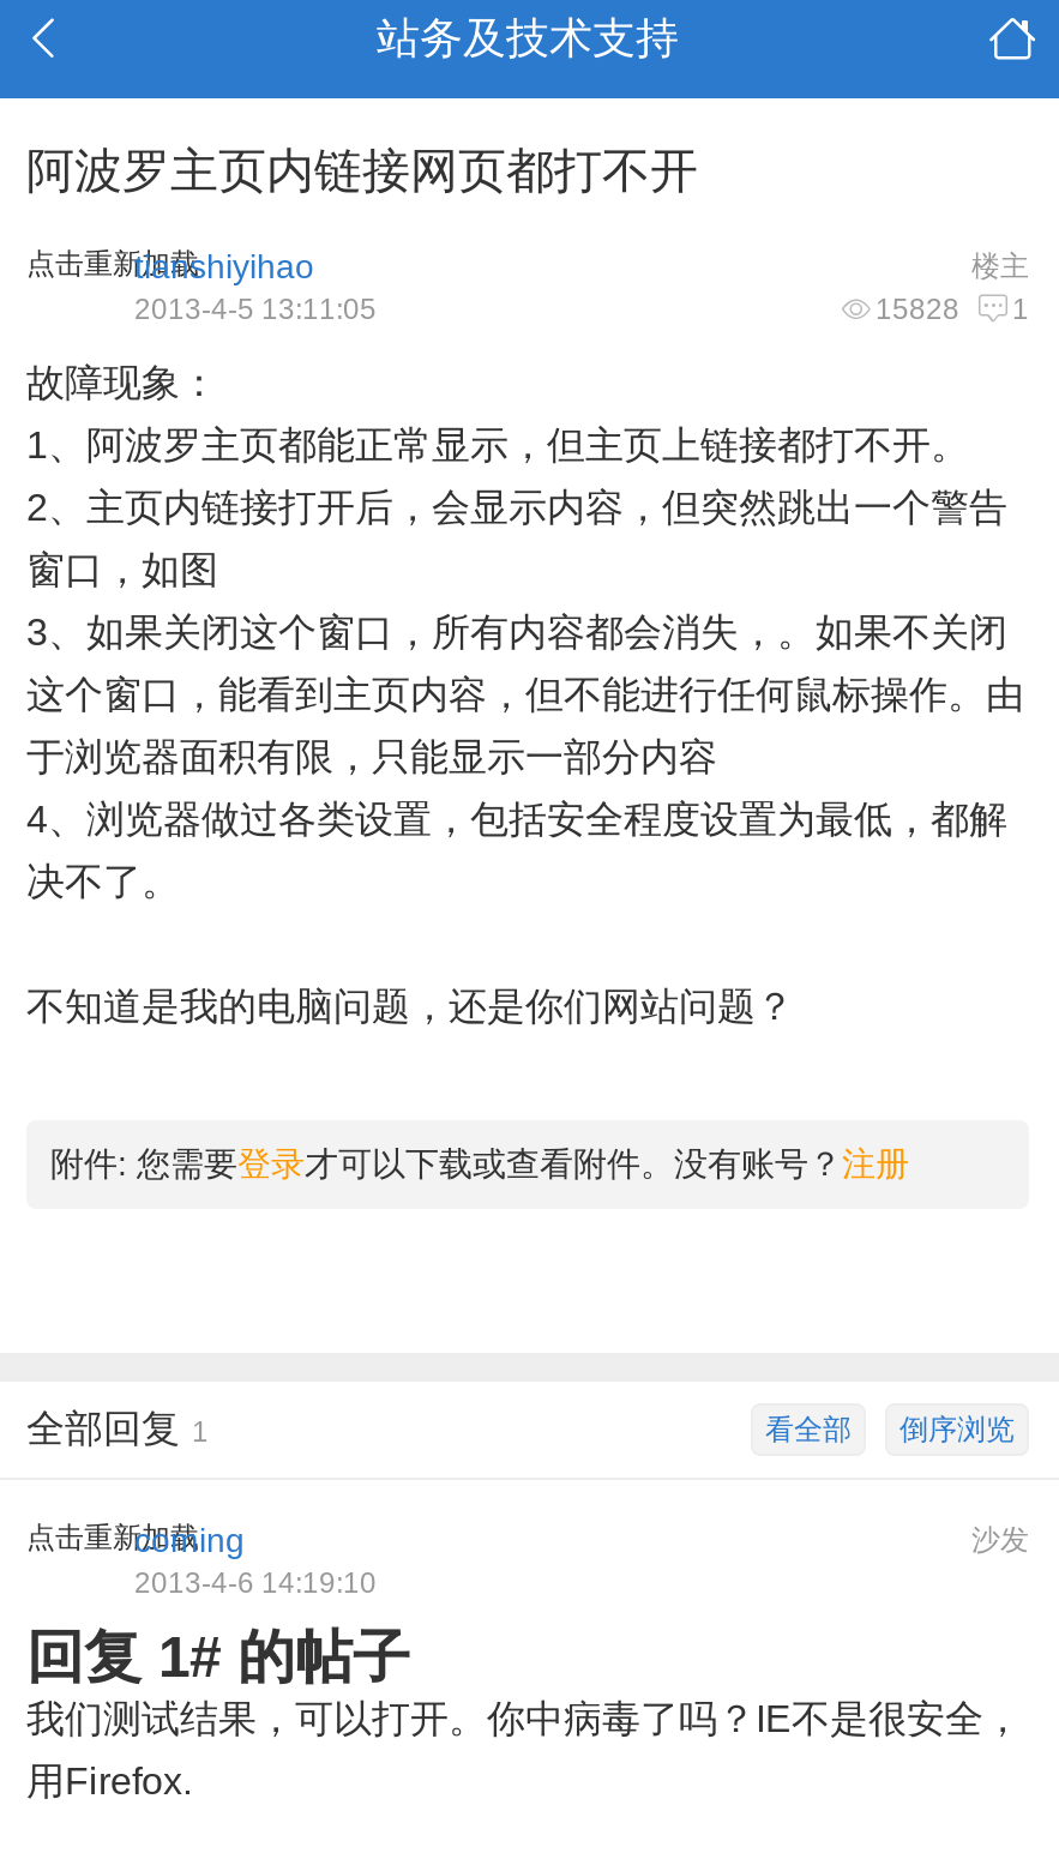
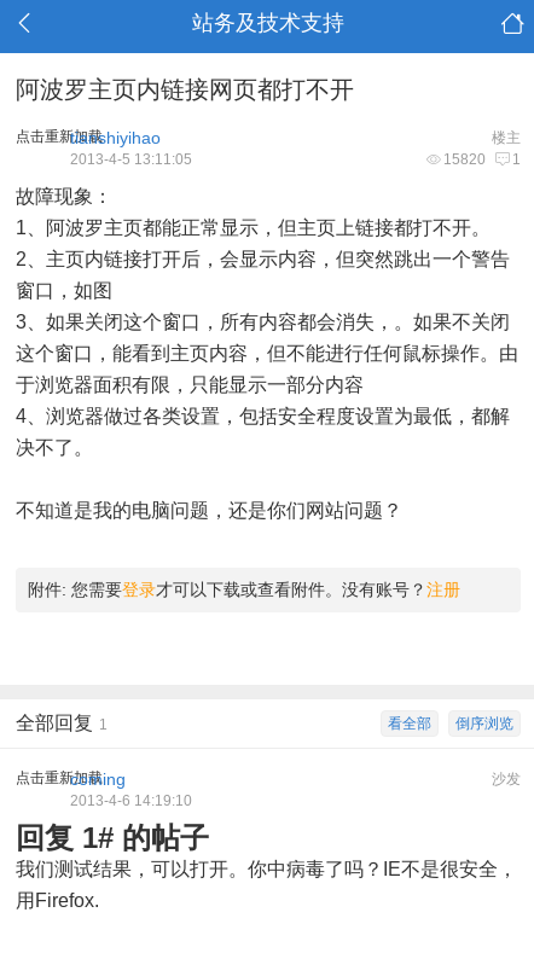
[876,293,1029,326] 15828 1 -> [443,151,521,168] 15820 1

